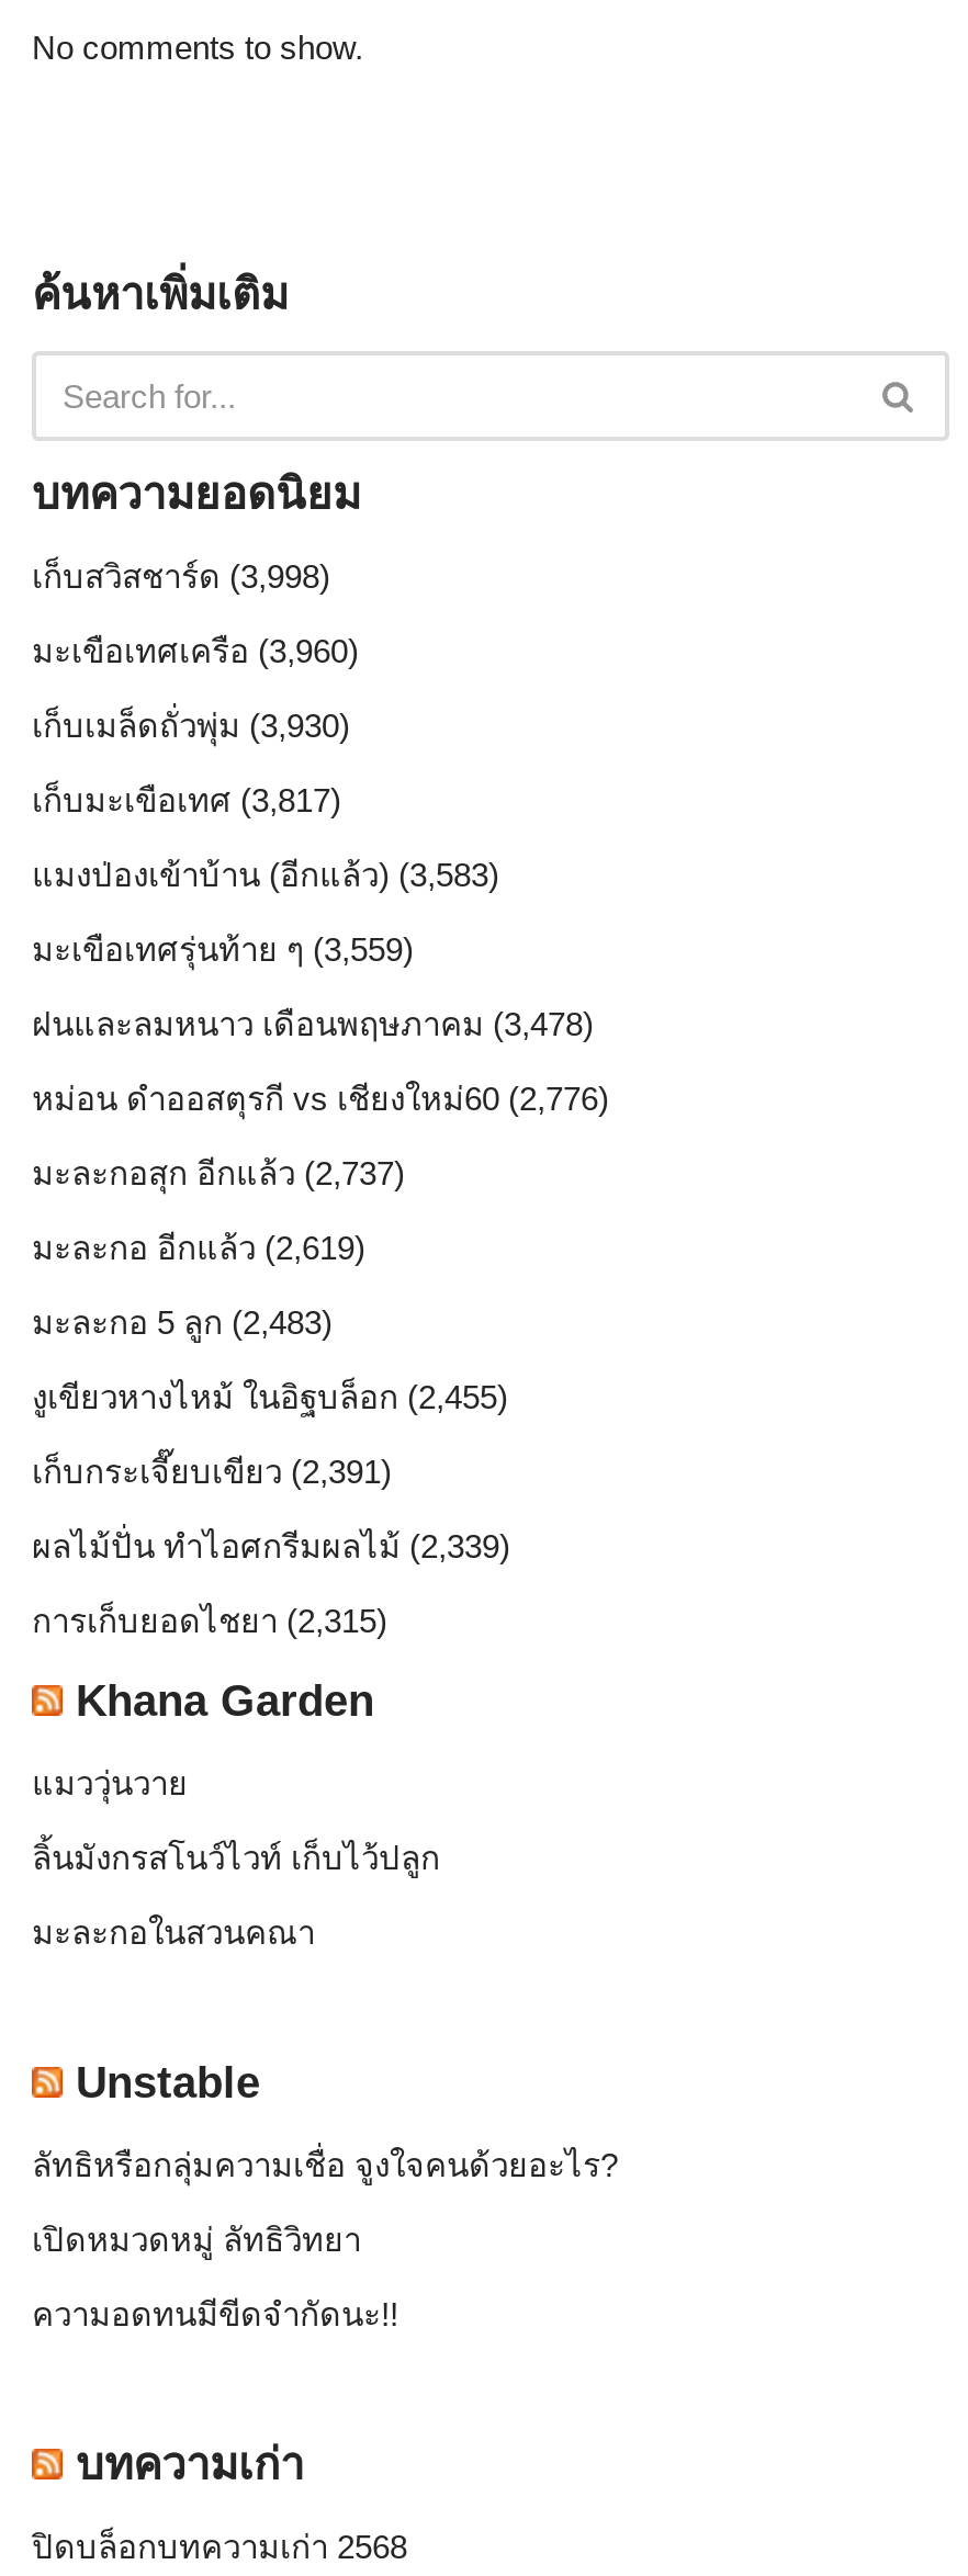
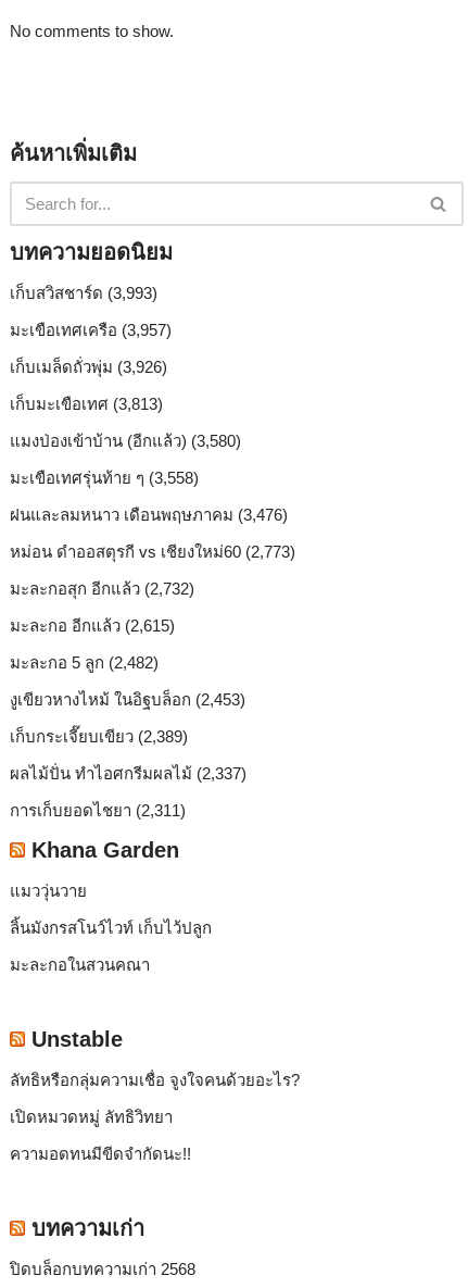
[32,558,330,596] เก็บสวิสชาร์ด (3,998) -> [10,284,157,303] เก็บสวิสชาร์ด (3,993)
[32,633,359,670] มะเขือเทศเครือ (3,960) -> [10,321,172,340] มะเขือเทศเครือ (3,957)
[32,708,350,745] เก็บเมล็ดถั่วพุ่ม (3,930) -> [10,358,167,377] เก็บเมล็ดถั่วพุ่ม (3,926)
[32,782,341,820] เก็บมะเขือเทศ (3,817) -> [10,395,163,414] เก็บมะเขือเทศ (3,813)
[32,857,499,894] แมงป่องเข้าบ้าน (อีกแล้ว) (3,583) -> [10,432,241,451] แมงป่องเข้าบ้าน (อีกแล้ว) (3,580)
[32,931,414,969] มะเขือเทศรุ่นท้าย ๆ (3,559) -> [10,469,199,487] มะเขือเทศรุ่นท้าย ๆ (3,558)
[32,1006,594,1043] ฝนและลมหนาว เดือนพฤษภาคม (3,478) -> [10,506,288,524] ฝนและลมหนาว เดือนพฤษภาคม (3,476)
[32,1081,609,1118] หม่อน ดำออสตุรกี vs เชียงใหม่60 (2,776) -> [10,543,295,561] หม่อน ดำออสตุรกี vs เชียงใหม่60 (2,773)
[32,1155,405,1193] มะละกอสุก อีกแล้ว (2,737) -> [10,580,194,598] มะละกอสุก อีกแล้ว (2,732)
[32,1230,365,1267] มะละกอ อีกแล้ว (2,619) -> [10,617,175,635] มะละกอ อีกแล้ว (2,615)
[32,1304,333,1342] มะละกอ 5 ลูก (2,483) -> [10,654,159,672] มะละกอ 5 ลูก (2,482)
[32,1379,508,1416] งูเขียวหางไหม้ ในอิฐบล็อก (2,455) -> [10,691,245,709] งูเขียวหางไหม้ ในอิฐบล็อก (2,453)
[32,1454,392,1491] เก็บกระเจี๊ยบเขียว (2,391) -> [10,728,188,746] เก็บกระเจี๊ยบเขียว (2,389)
[32,1528,510,1566] ผลไม้ปั่น ทำไอศกรีมผลไม้ (2,339) -> [10,765,246,783] ผลไม้ปั่น ทำไอศกรีมผลไม้ (2,337)
[32,1603,387,1640] การเก็บยอดไชยา (2,315) -> [10,802,186,820] การเก็บยอดไชยา (2,311)

